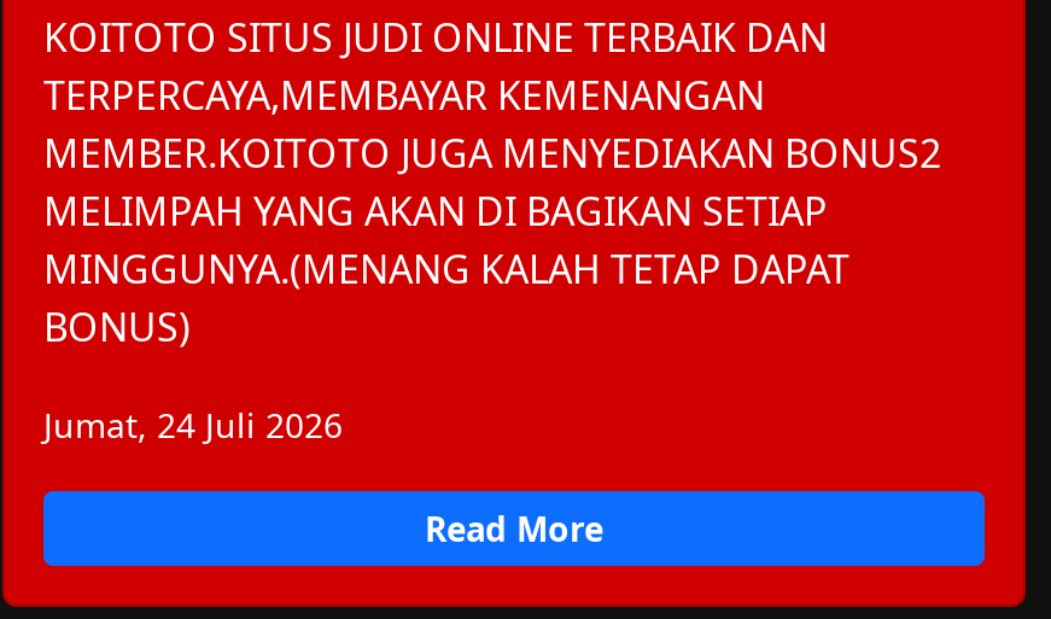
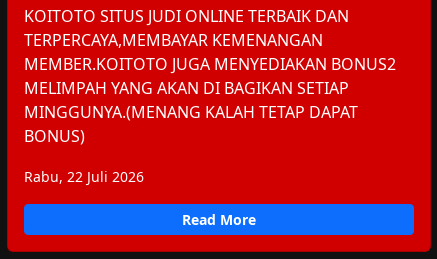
[43,401,343,447] Jumat, 24 Juli 2026 -> [24,167,144,186] Rabu, 22 Juli 2026

